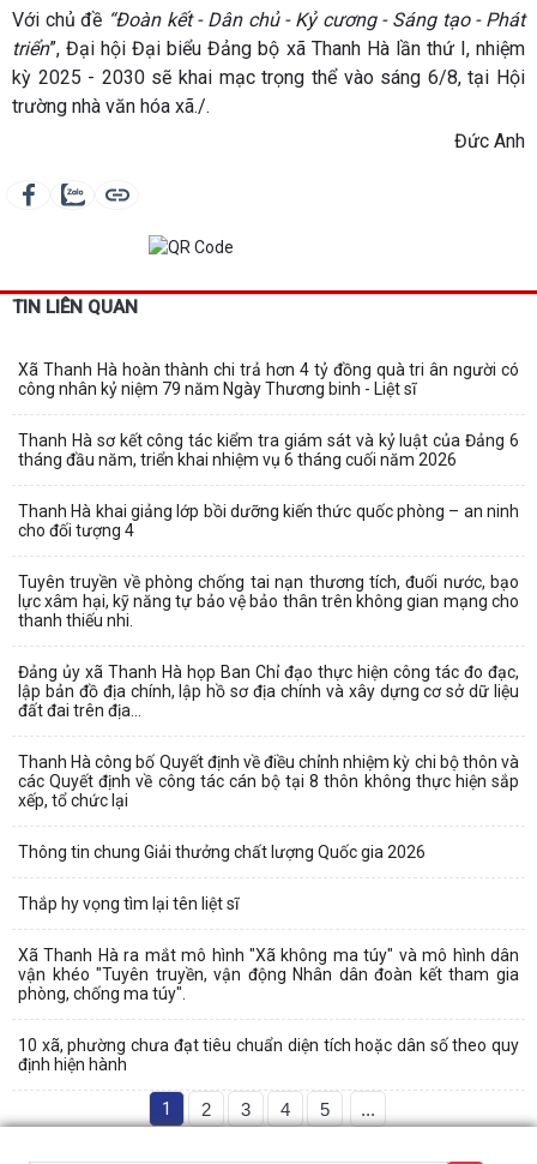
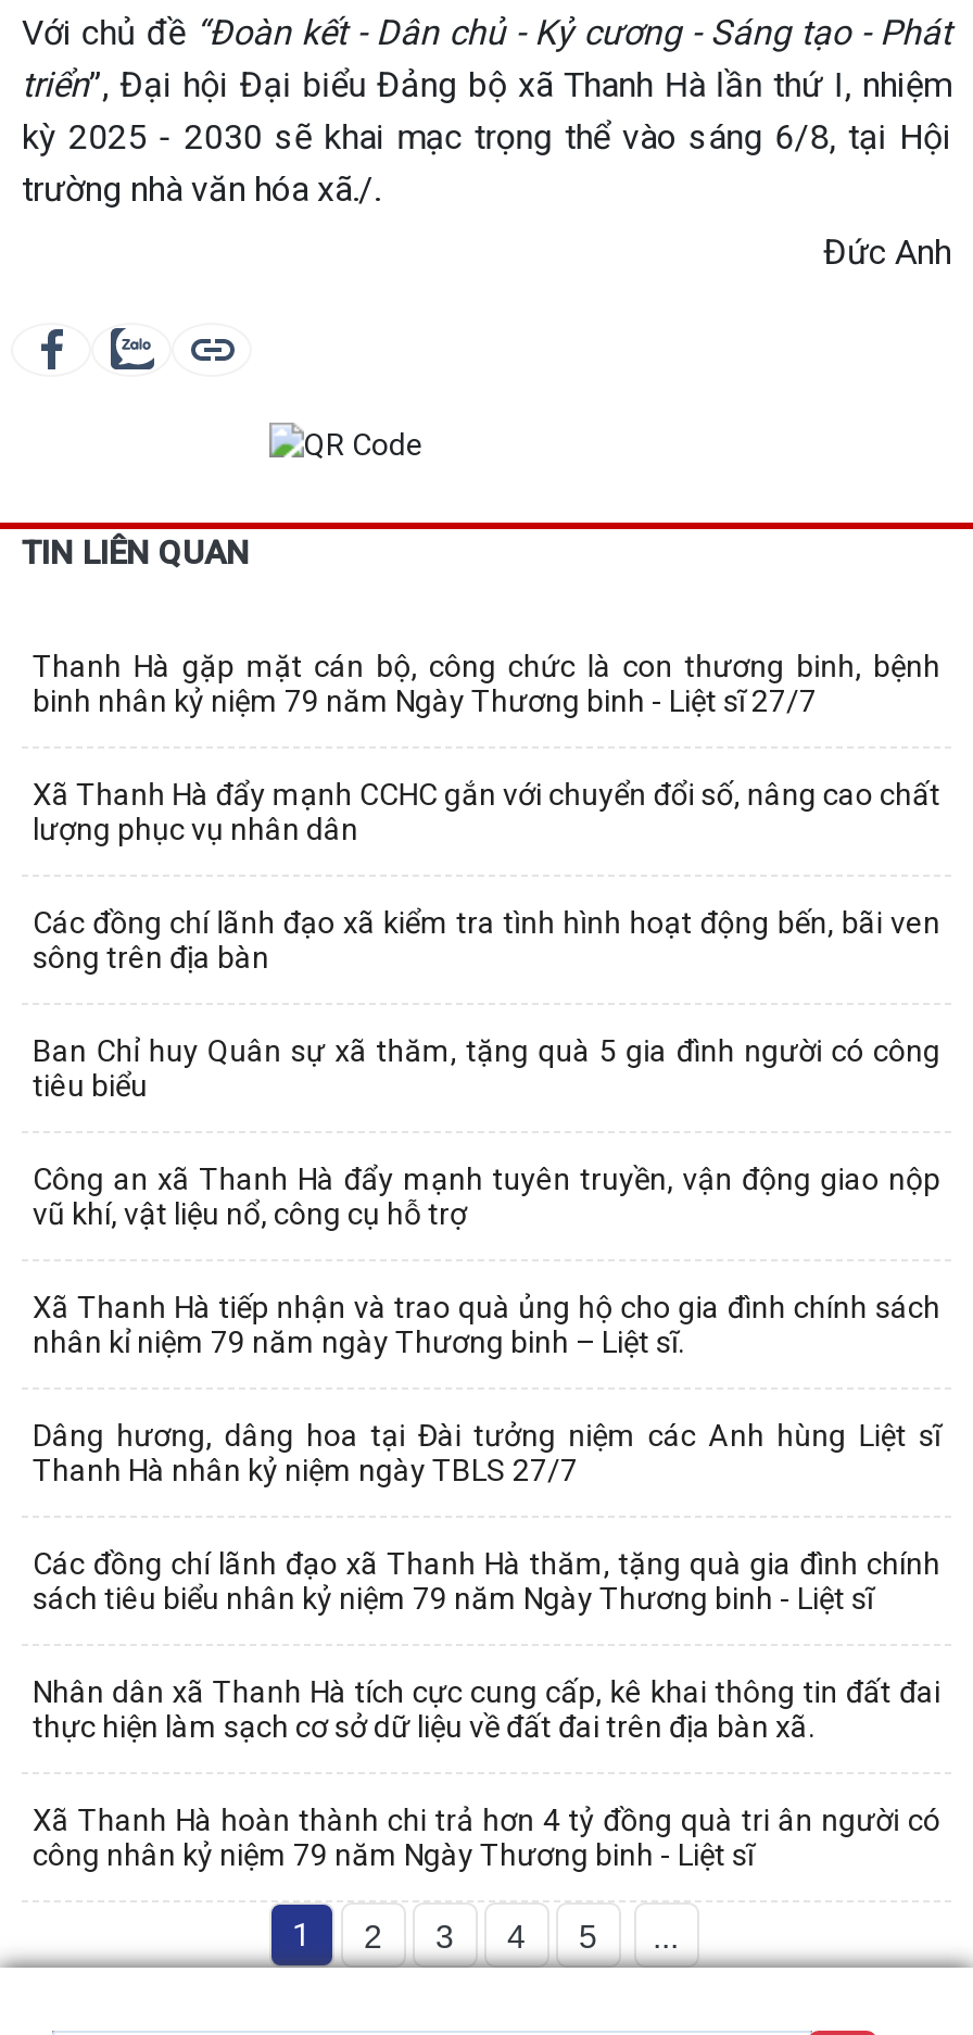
none -> [33,649,940,1744] Thanh Hà gặp mặt cán bộ, công chức là con thương binh, bệnh | binh nhân kỷ niệm 79 năm Ngày Thương binh - Liệt sĩ 27/7 | Xã Thanh Hà đẩy mạnh CCHC gắn với chuyển đổi số, nâng cao chất | lượng phục vụ nhân dân | Các đồng chí lãnh đạo xã kiểm tra tình hình hoạt động bến, bãi ven | sông trên địa bàn | Ban Chỉ huy Quân sự xã thăm, tặng quà 5 gia đình người có công | tiêu biểu | Công an xã Thanh Hà đẩy mạnh tuyên truyền, vận động giao nộp | vũ khí, vật liệu nổ, công cụ hỗ trợ | Xã Thanh Hà tiếp nhận và trao quà ủng hộ cho gia đình chính sách | nhân kỉ niệm 79 năm ngày Thương binh – Liệt sĩ. | Dâng hương, dâng hoa tại Đài tưởng niệm các Anh hùng Liệt sĩ | Thanh Hà nhân kỷ niệm ngày TBLS 27/7 | Các đồng chí lãnh đạo xã Thanh Hà thăm, tặng quà gia đình chính | sách tiêu biểu nhân kỷ niệm 79 năm Ngày Thương binh - Liệt sĩ | Nhân dân xã Thanh Hà tích cực cung cấp, kê khai thông tin đất đai | thực hiện làm sạch cơ sở dữ liệu về đất đai trên địa bàn xã.
moved [18,360,519,399] -> [33,1803,940,1872]: Xã Thanh Hà hoàn thành chi trả hơn 4 tỷ đồng quà tri ân người có | công nhân kỷ niệm 79 năm Ngày Thương binh - Liệt sĩ
[18,431,519,1074] Thanh Hà sơ kết công tác kiểm tra giám sát và kỷ luật của Đảng 6 | tháng đầu năm, triển khai nhiệm vụ 6 tháng cuối năm 2026 | Thanh Hà khai giảng lớp bồi dưỡng kiến thức quốc phòng – an ninh | cho đối tượng 4 | Tuyên truyền về phòng chống tai nạn thương tích, đuối nước, bạo | lực xâm hại, kỹ năng tự bảo vệ bảo thân trên không gian mạng cho | thanh thiếu nhi. | Đảng ủy xã Thanh Hà họp Ban Chỉ đạo thực hiện công tác đo đạc, | lập bản đồ địa chính, lập hồ sơ địa chính và xây dựng cơ sở dữ liệu | đất đai trên địa... | Thanh Hà công bố Quyết định về điều chỉnh nhiệm kỳ chi bộ thôn và | các Quyết định về công tác cán bộ tại 8 thôn không thực hiện sắp | xếp, tổ chức lại | Thông tin chung Giải thưởng chất lượng Quốc gia 2026 | Thắp hy vọng tìm lại tên liệt sĩ | Xã Thanh Hà ra mắt mô hình "Xã không ma túy" và mô hình dân | vận khéo "Tuyên truyền, vận động Nhân dân đoàn kết tham gia | phòng, chống ma túy". | 10 xã, phường chưa đạt tiêu chuẩn diện tích hoặc dân số theo quy | định hiện hành -> none

